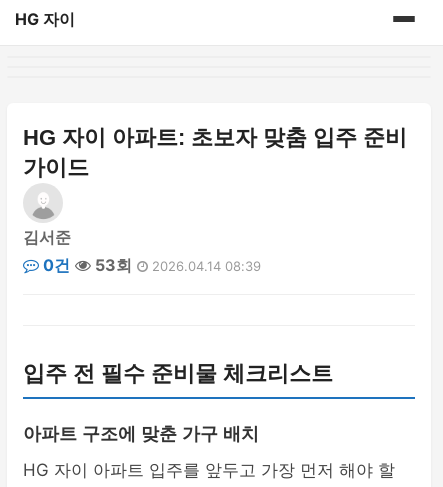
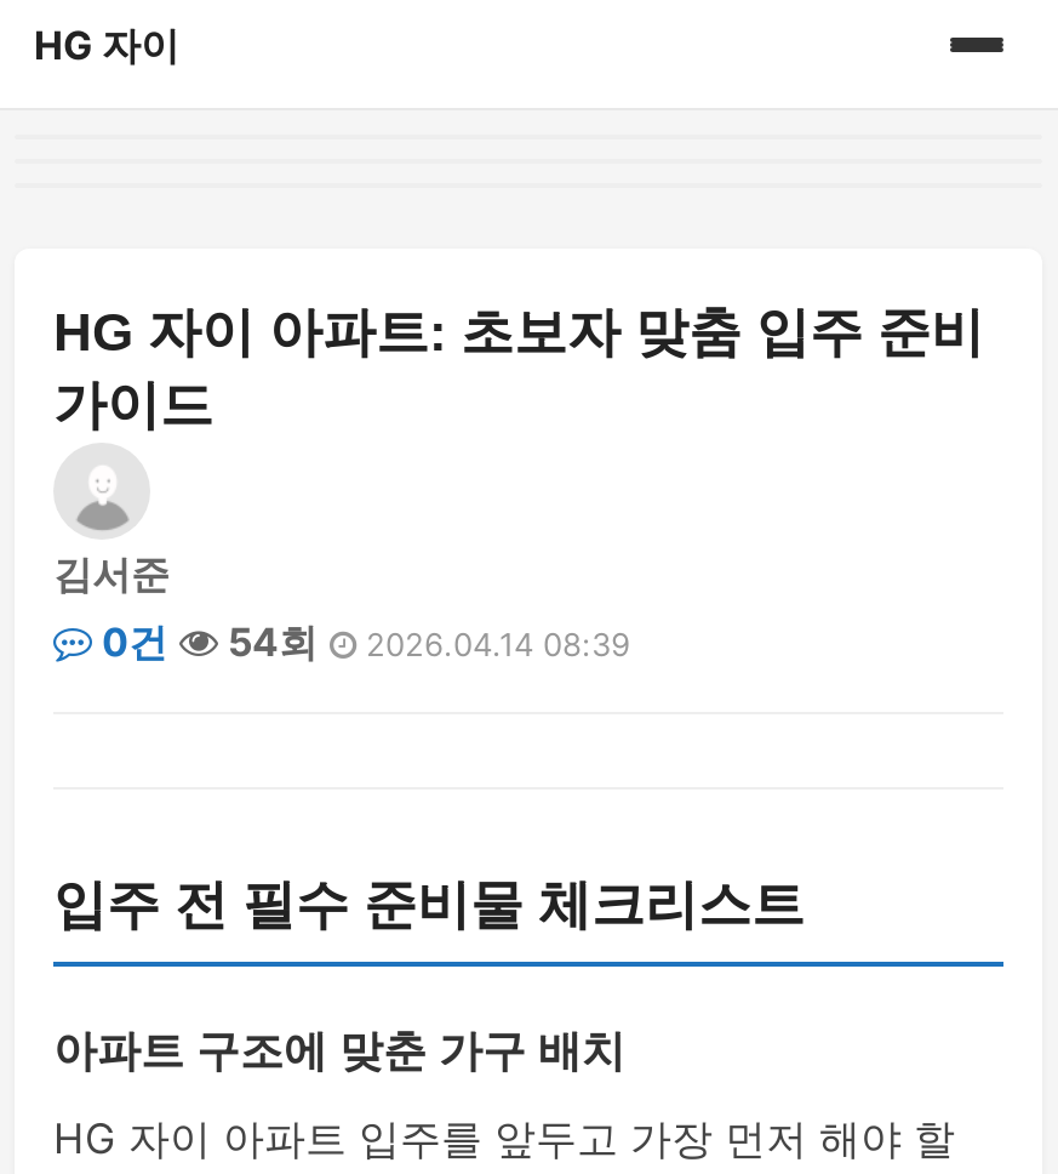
[39,255,261,275] 0건 53회 2026.04.14 08:39 -> [92,617,630,666] 0건 54회 2026.04.14 08:39

